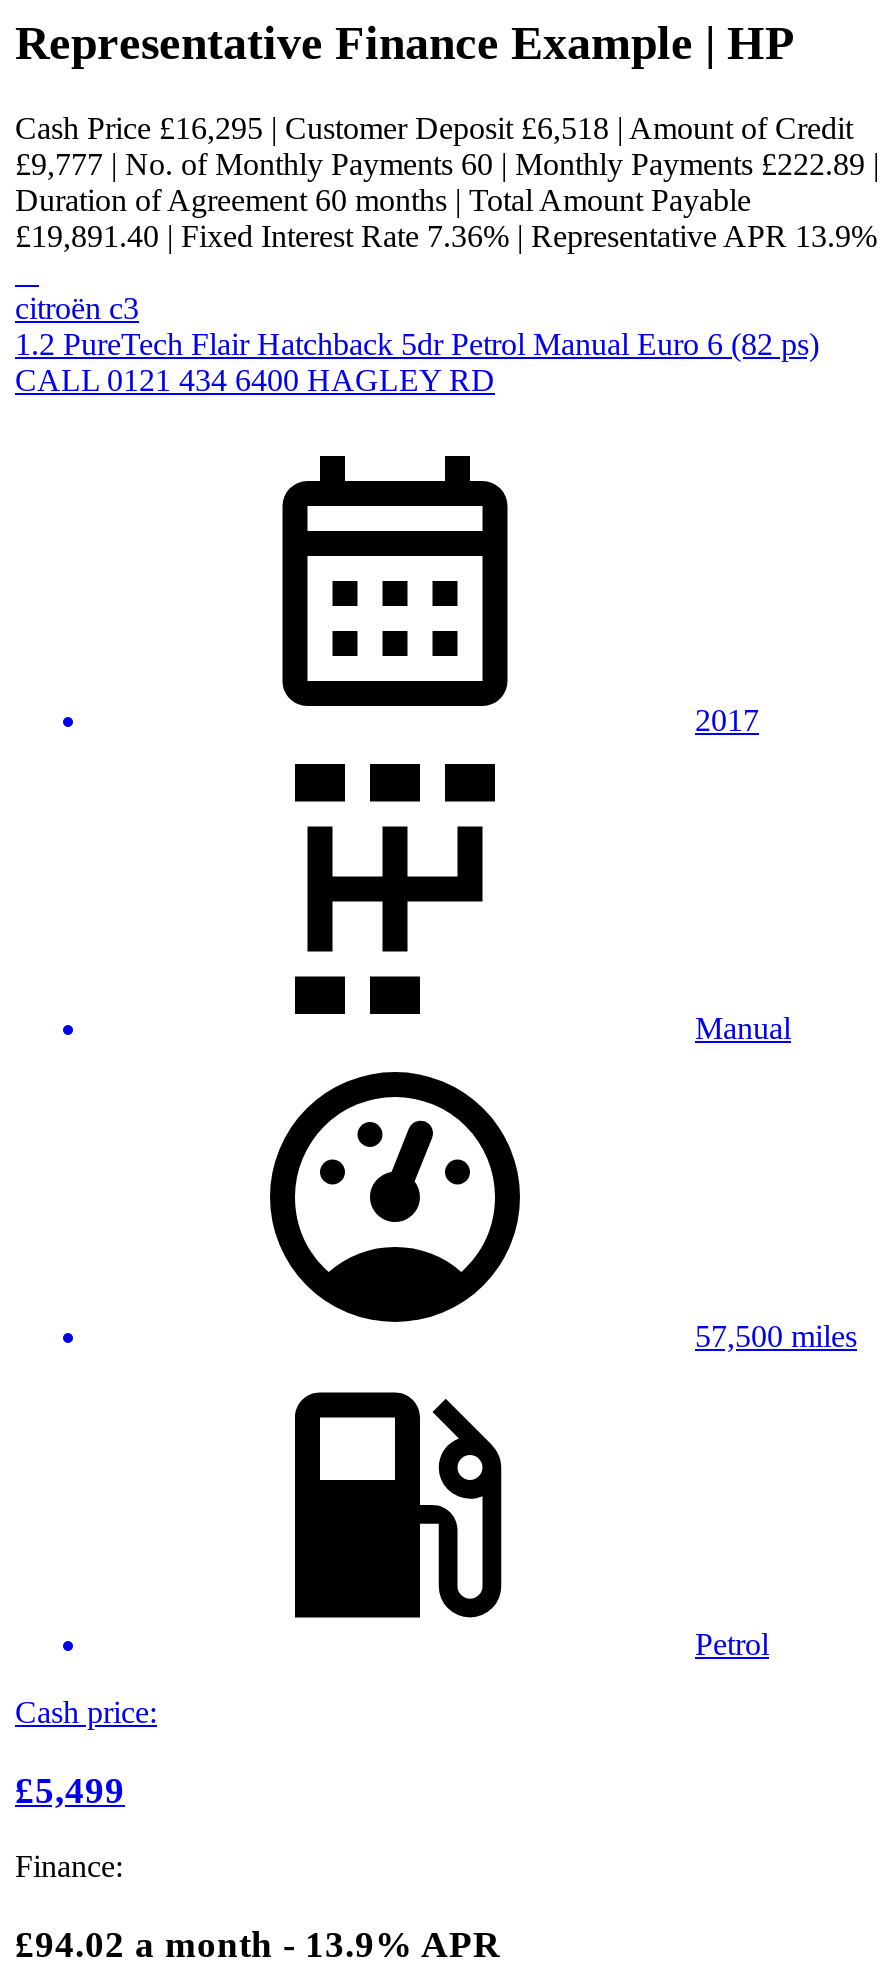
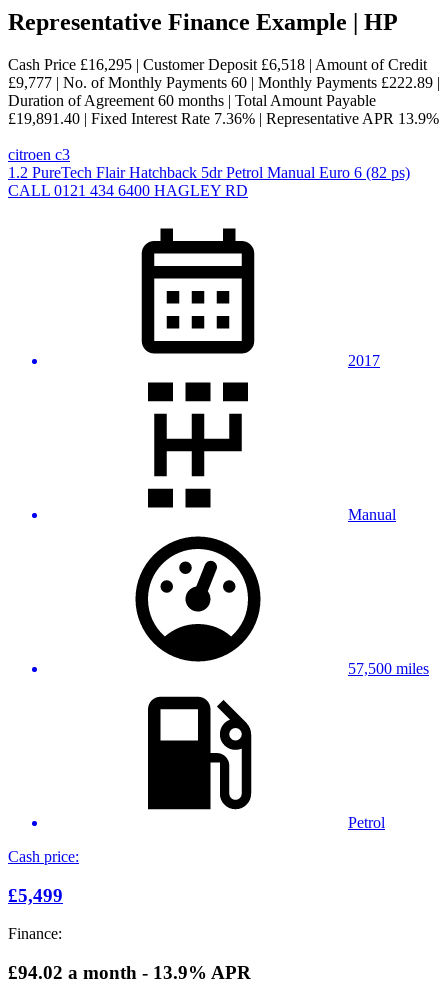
[15,291,139,325] citroën c3 -> [8,146,70,163] citroen c3

